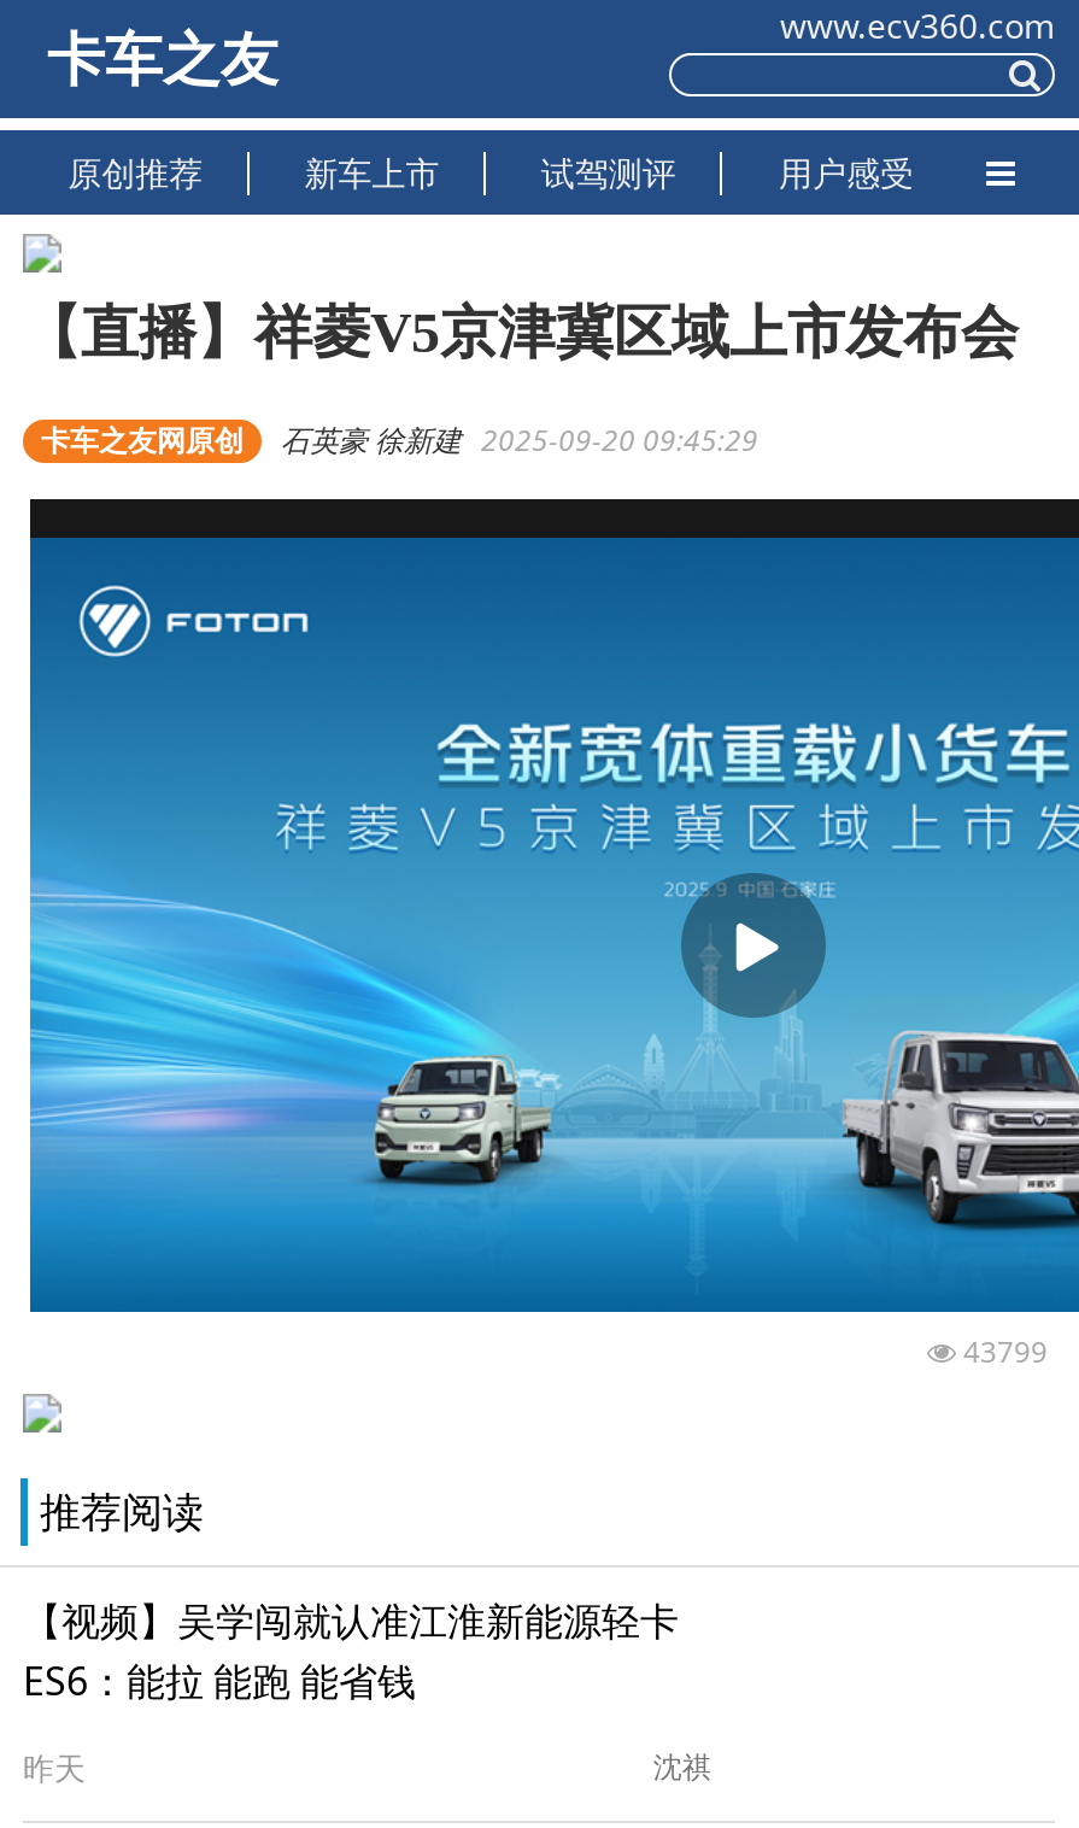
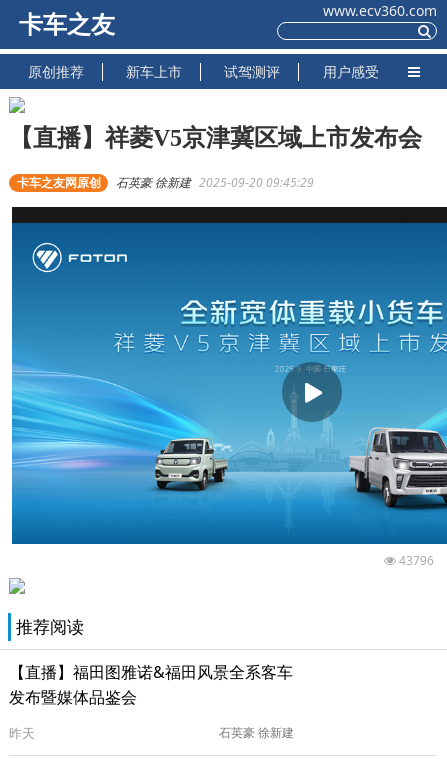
[956,1331,1048,1372] 43799 -> [396,552,434,569] 43796
[23,1594,679,1707] 【视频】吴学闯就认准江淮新能源轻卡 | ES6：能拉 能跑 能省钱 -> [9,661,293,708] 【直播】福田图雅诺&福田风景全系客车 | 发布暨媒体品鉴会
[653,1746,711,1787] 沈祺 -> [219,724,294,741] 石英豪 徐新建

